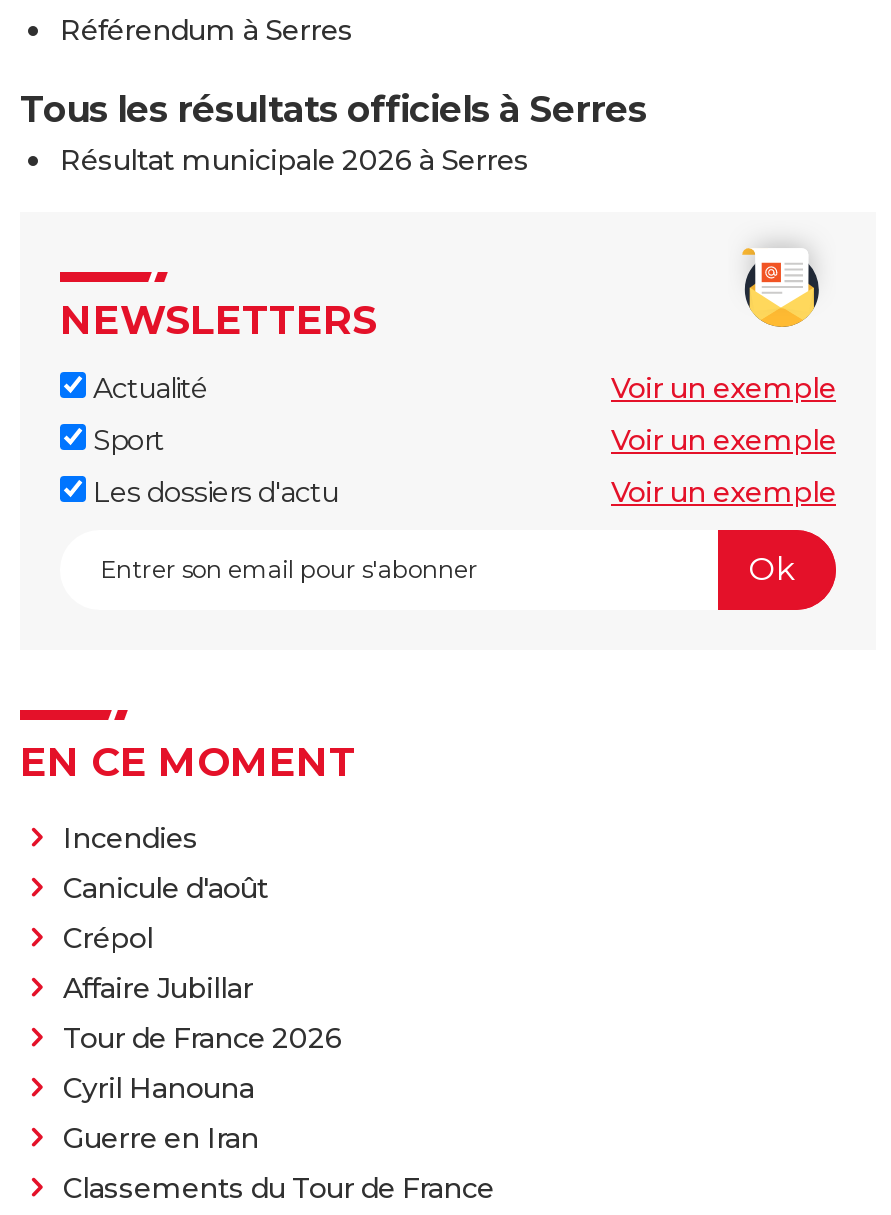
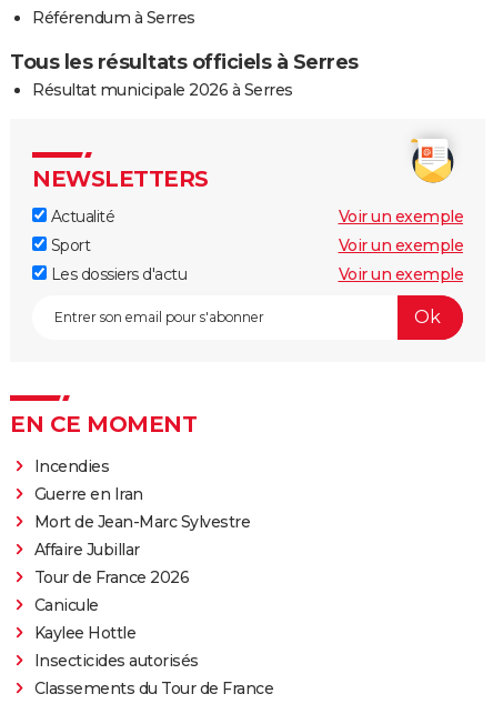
[63,869,268,955] Canicule d'août | Crépol -> [34,511,250,531] Mort de Jean-Marc Sylvestre
[63,1069,254,1105] Cyril Hanouna -> [34,595,198,670] Canicule | Kaylee Hottle | Insecticides autorisés
moved [63,1119,259,1155] -> [34,484,143,504]: Guerre en Iran

